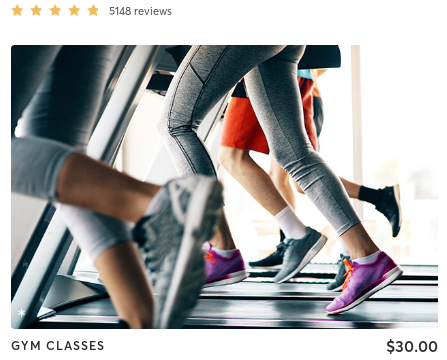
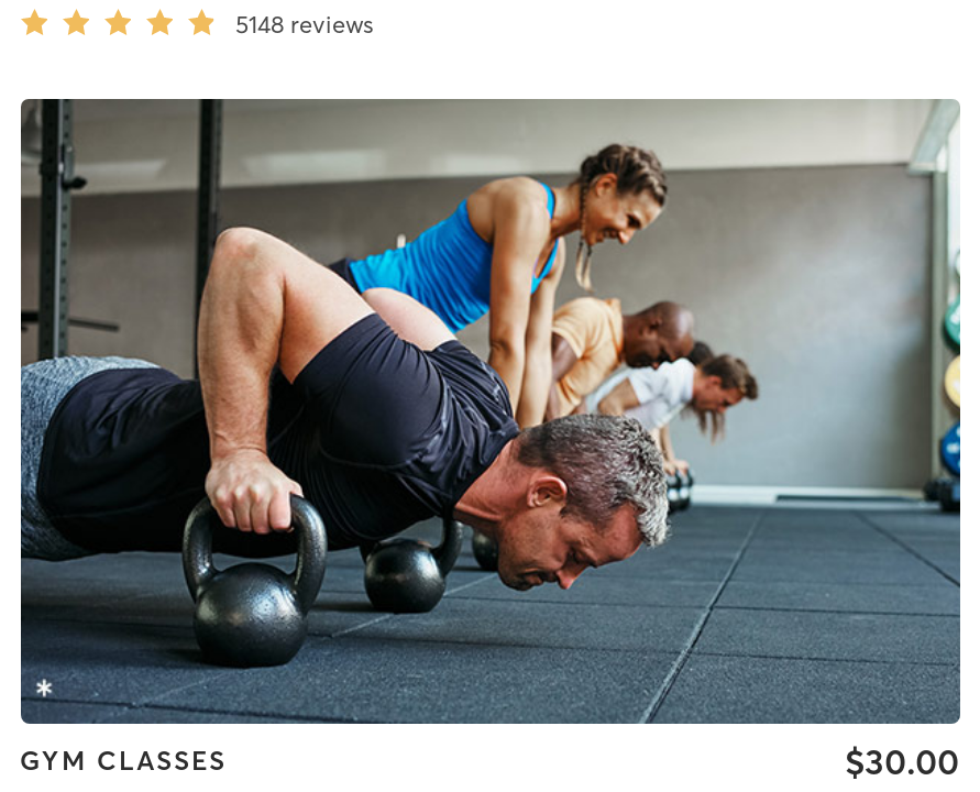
[10,44,438,329] [image] -> [19,97,962,726] [image]

